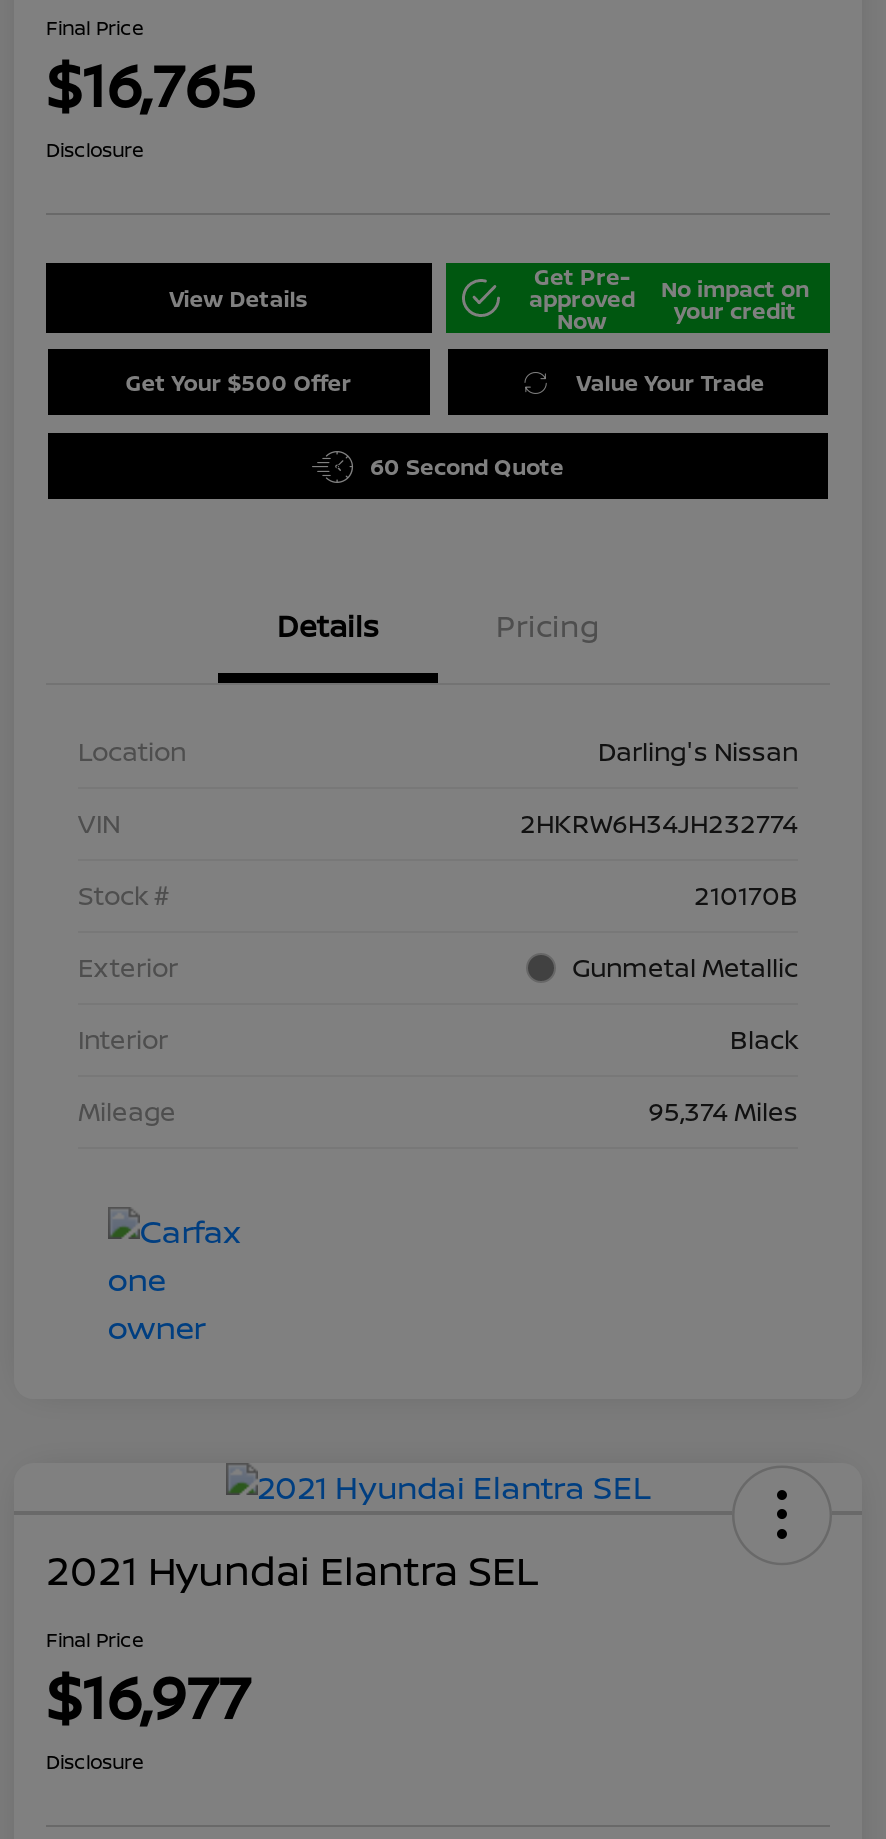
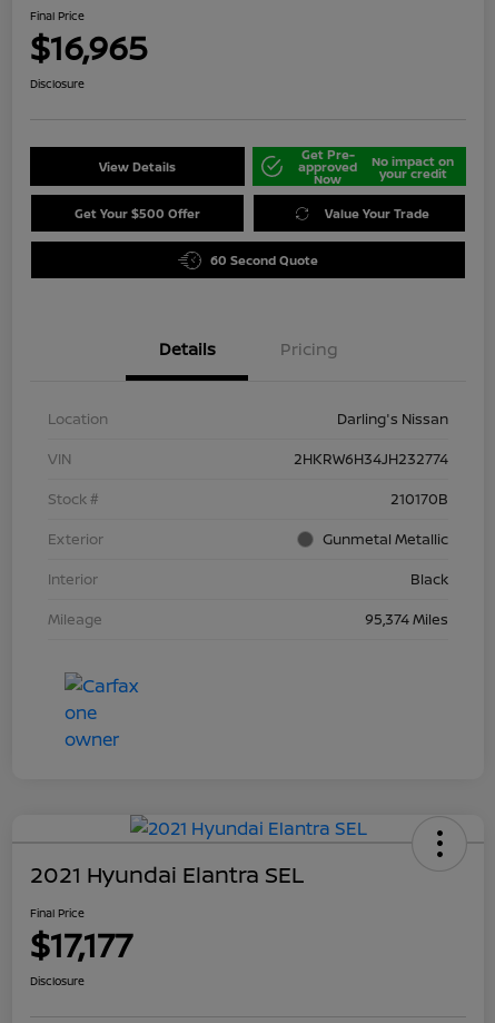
[46,43,256,125] $16,765 -> [30,25,148,70] $16,965
[46,1655,250,1737] $16,977 -> [30,922,132,968] $17,177

